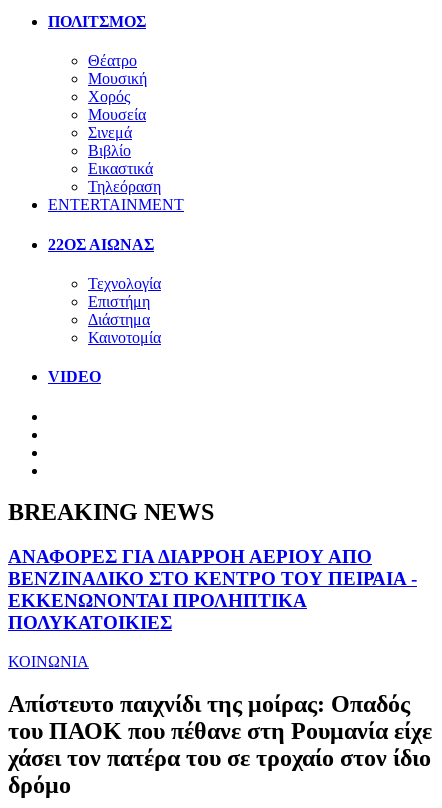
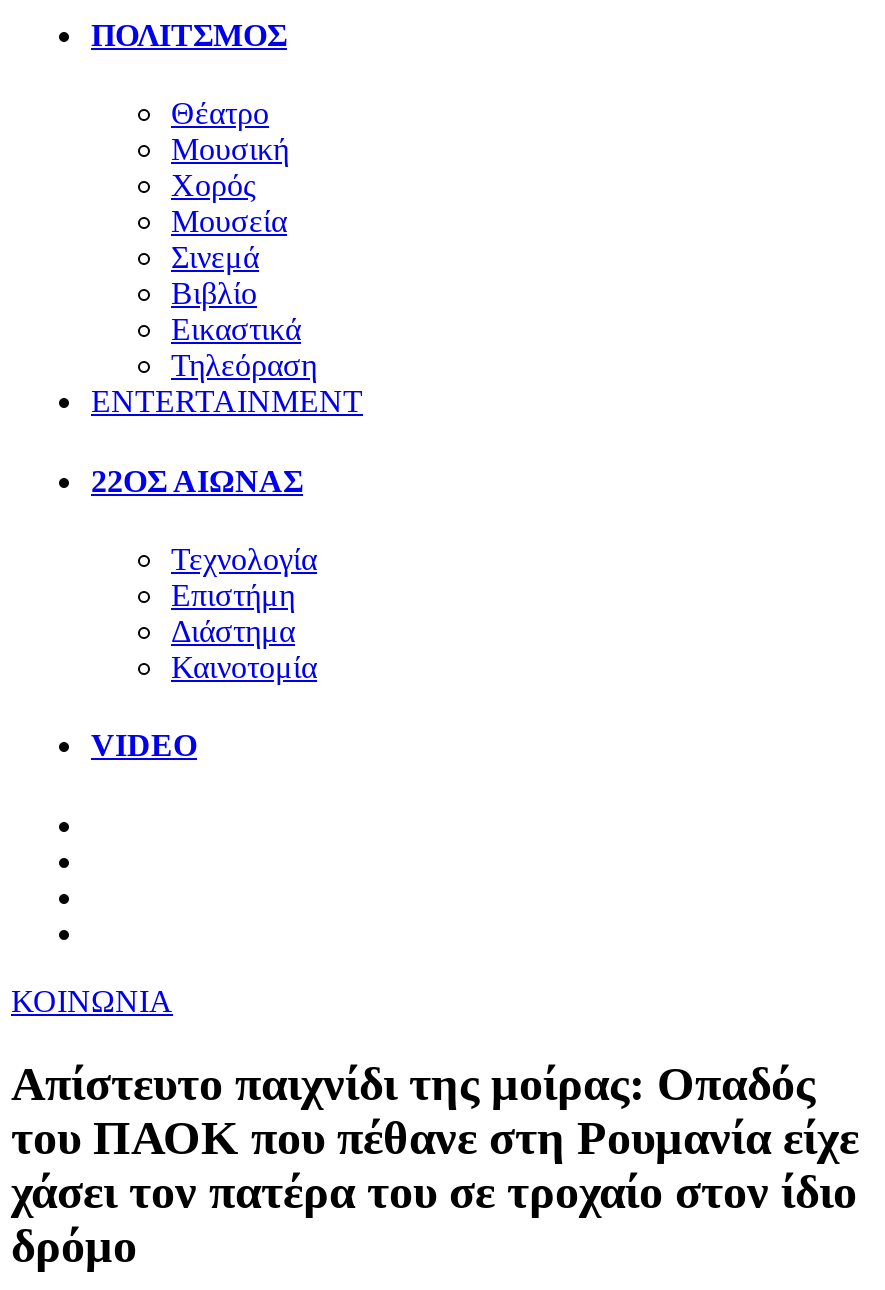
[8,499,417,633] BREAKING NEWS | ΑΝΑΦΟΡΕΣ ΓΙΑ ΔΙΑΡΡΟΗ ΑΕΡΙΟΥ ΑΠΟ | ΒΕΝΖΙΝΑΔΙΚΟ ΣΤΟ ΚΕΝΤΡΟ ΤΟΥ ΠΕΙΡΑΙΑ - | ΕΚΚΕΝΩΝΟΝΤΑΙ ΠΡΟΛΗΠΤΙΚΑ | ΠΟΛΥΚΑΤΟΙΚΙΕΣ -> none

